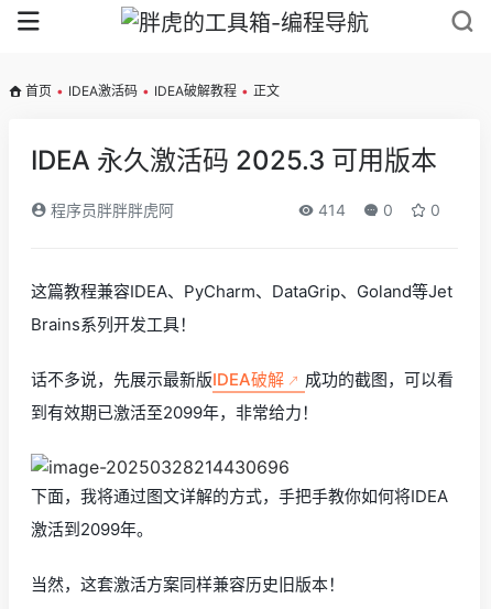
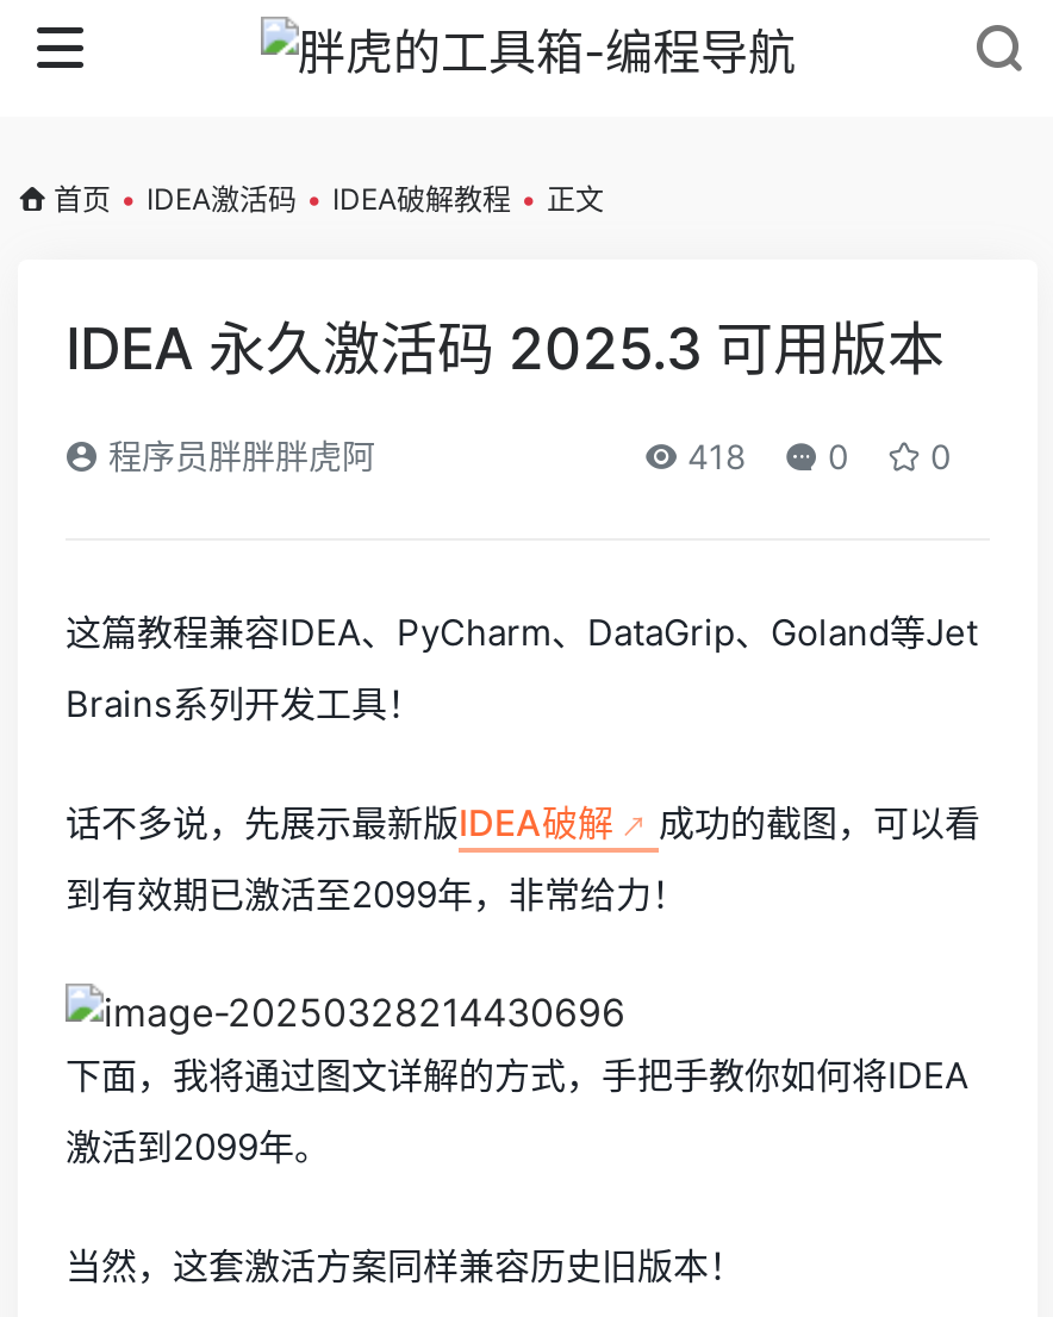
[314,200,440,219] 414 0 0 -> [678,436,952,476] 418 0 0

